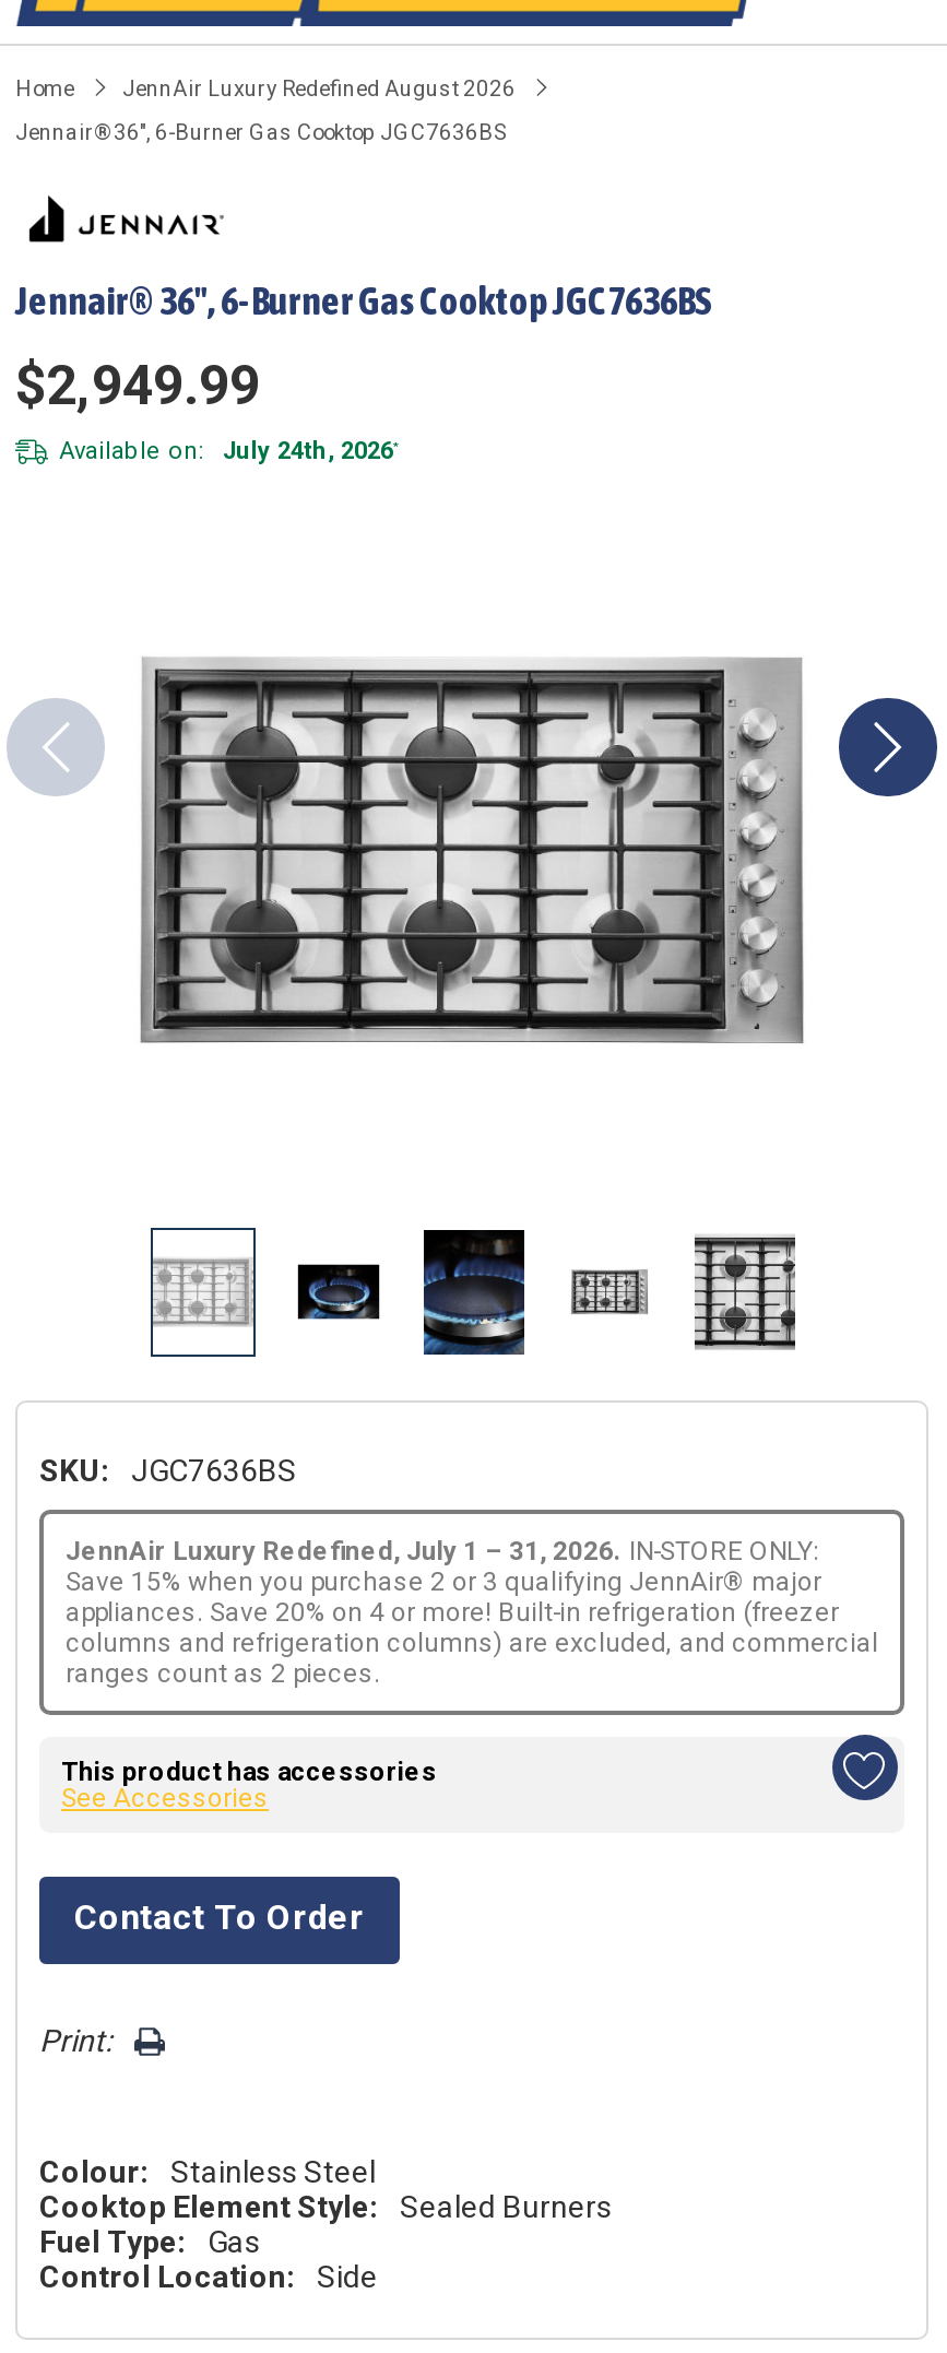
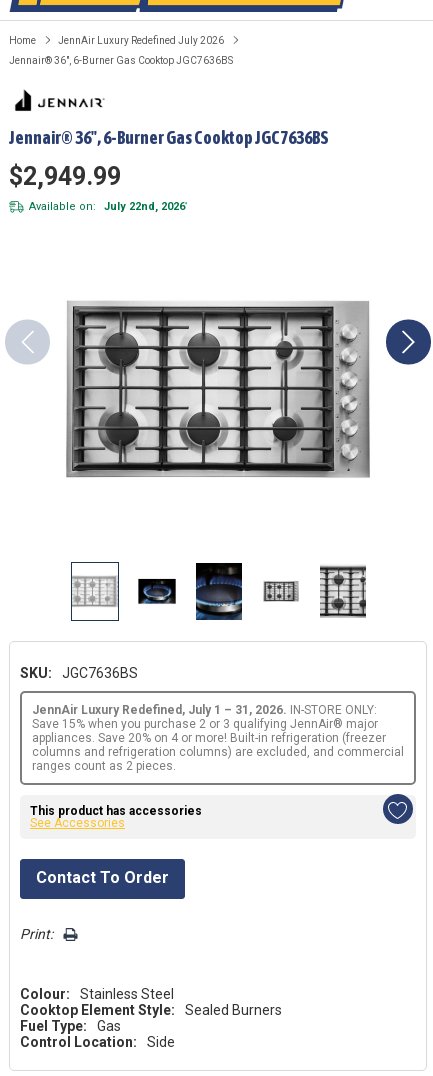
[122,75,516,99] JennAir Luxury Redefined August 2026 -> [58,34,224,45] JennAir Luxury Redefined July 2026
[59,436,393,465] Available on: July 24th, 2026 -> [29,200,185,213] Available on: July 22nd, 2026

